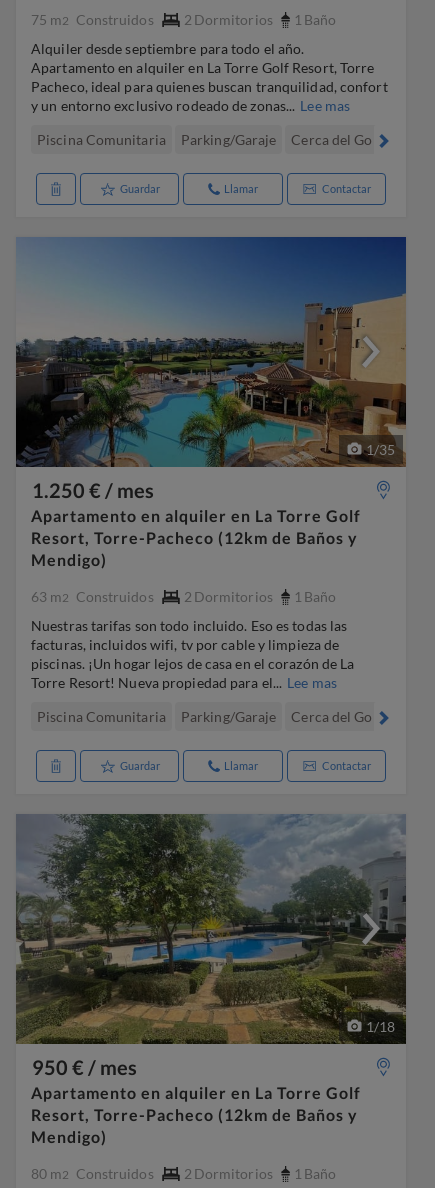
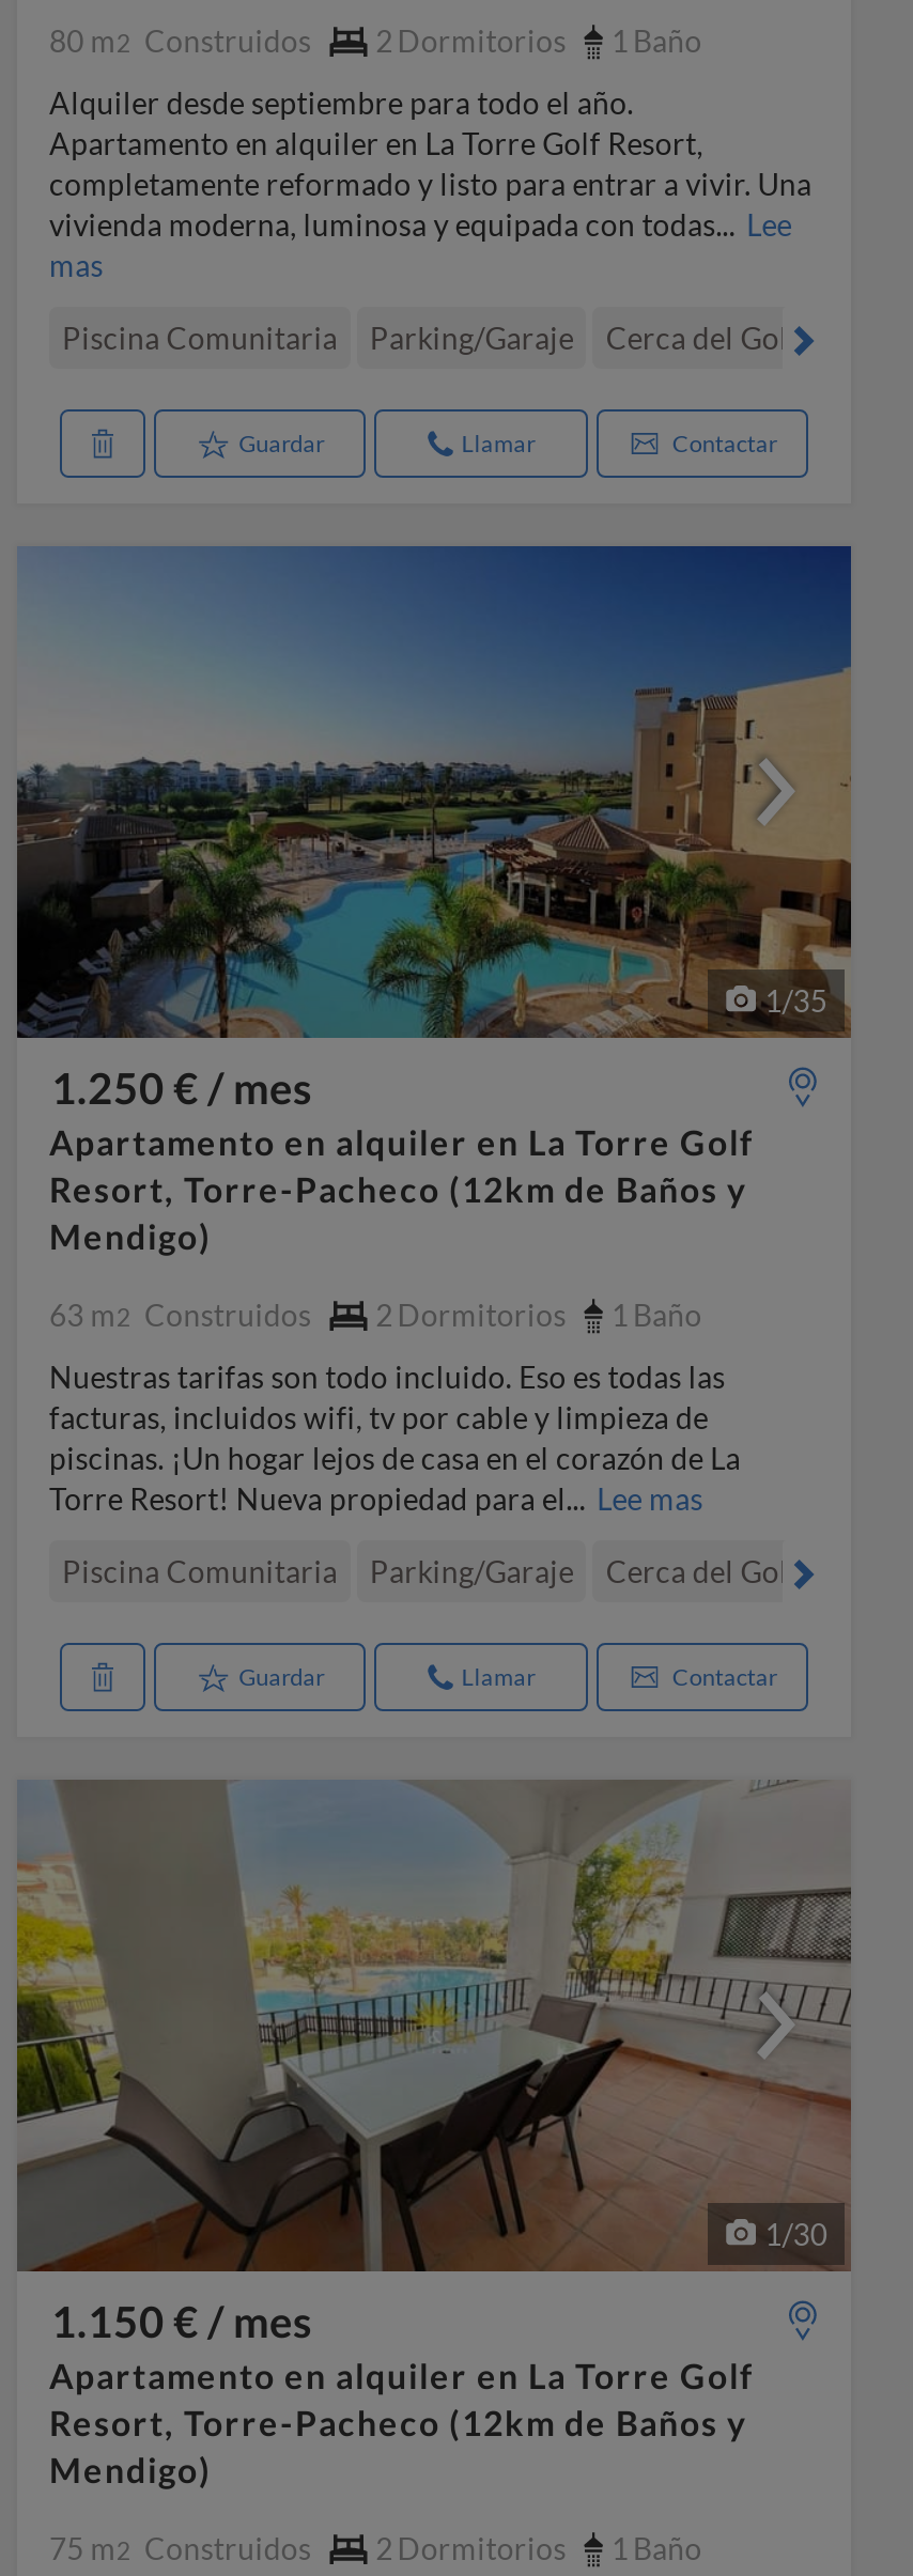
moved [31,11,154,28] -> [49,2530,311,2566]: 75 m2 Construidos
[31,59,388,114] Apartamento en alquiler en La Torre Golf Resort, Torre | Pacheco, ideal para quienes buscan tranquilidad, confort | y un entorno exclusivo rodeado de zonas... Lee mas -> [49,125,812,283] Apartamento en alquiler en La Torre Golf Resort, | completamente reformado y listo para entrar a vivir. Una | vivienda moderna, luminosa y equipada con todas... Lee | mas
[15,813,407,1045] [image] | 1/18 -> [15,1780,851,2274] [image] | 1/30
[32,1055,137,1079] 950 € / mes -> [51,2295,312,2346] 1.150 € / mes
moved [31,1165,154,1182] -> [49,22,311,59]: 80 m2 Construidos

